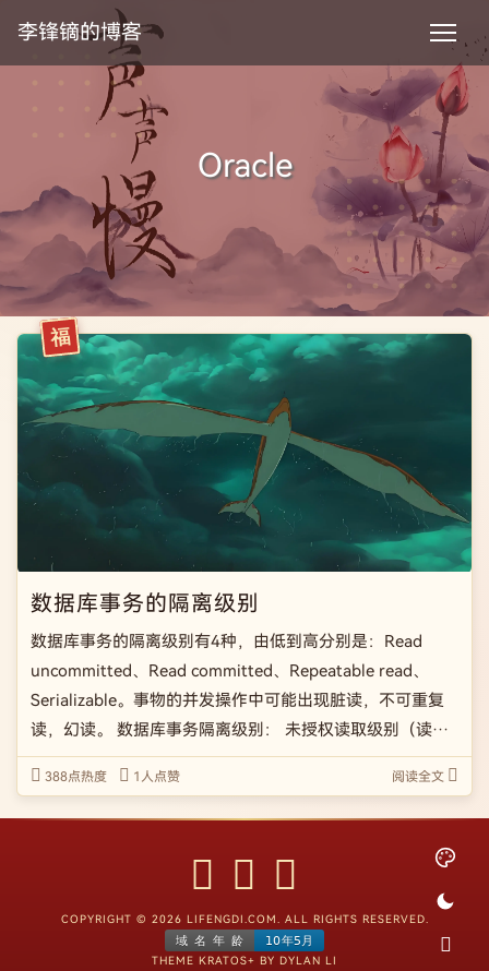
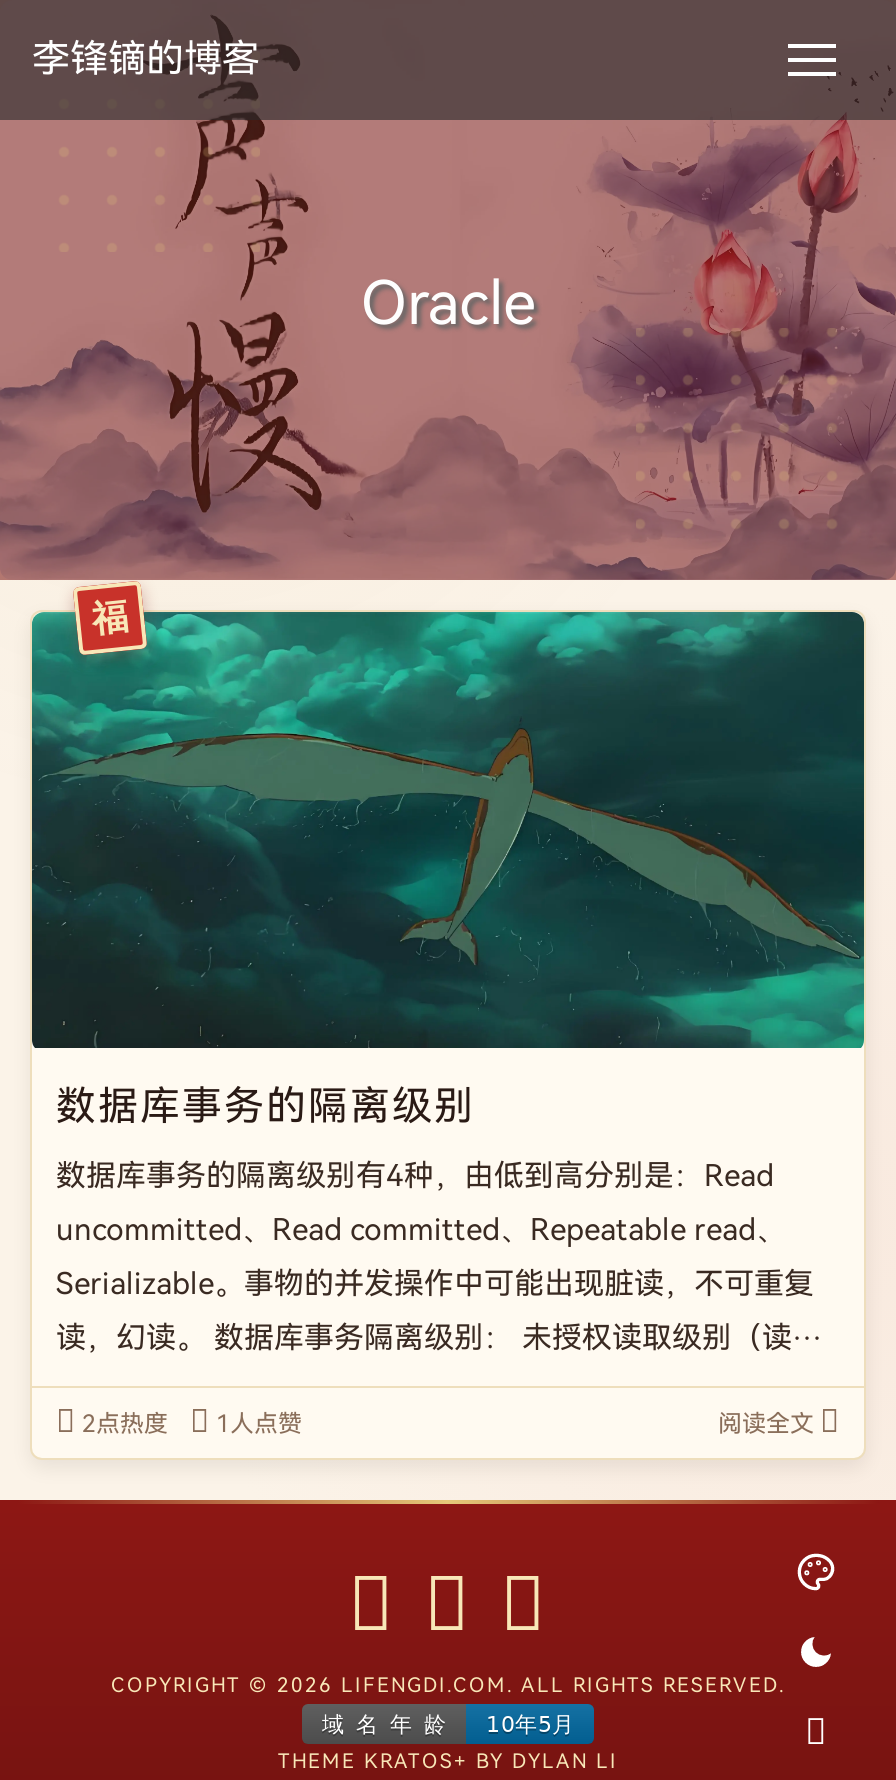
[45,770,180,785] 388点热度 1人点赞 -> [82,1411,302,1439] 2点热度 1人点赞

